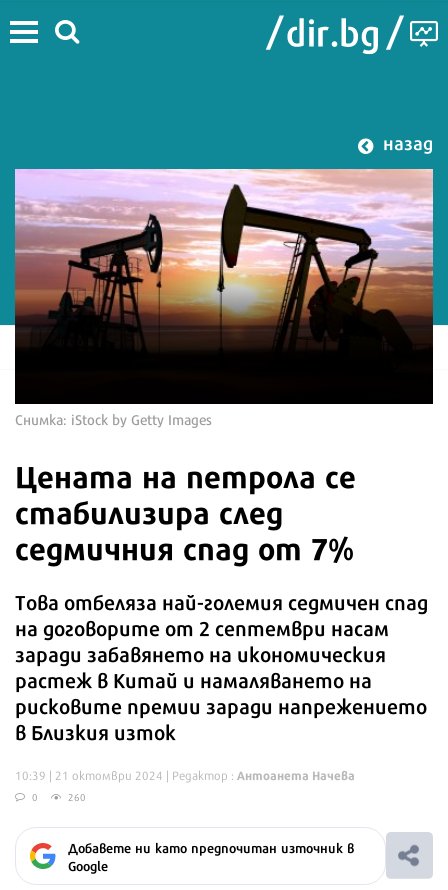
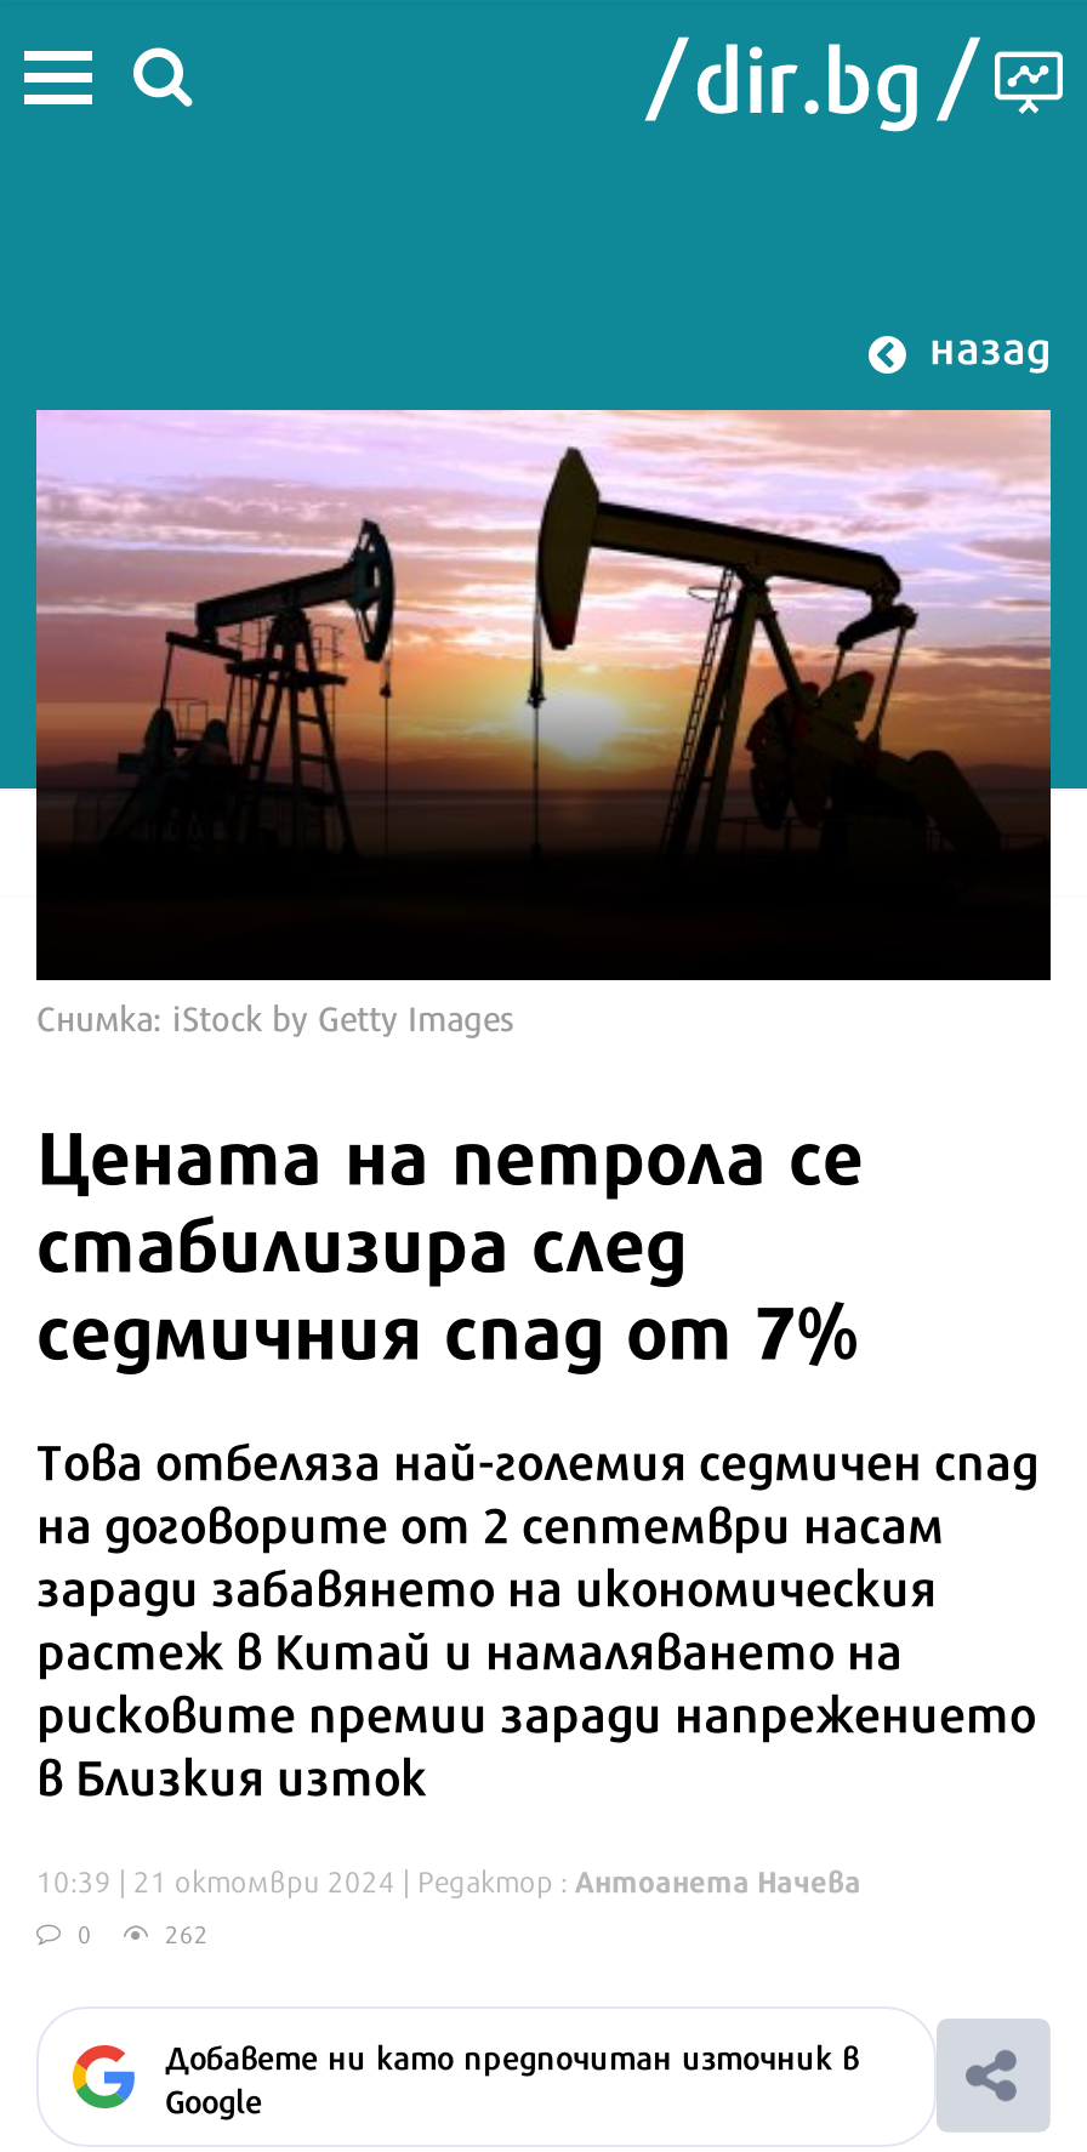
[29,789,86,804] 0 260 -> [70,1914,209,1950] 0 262

